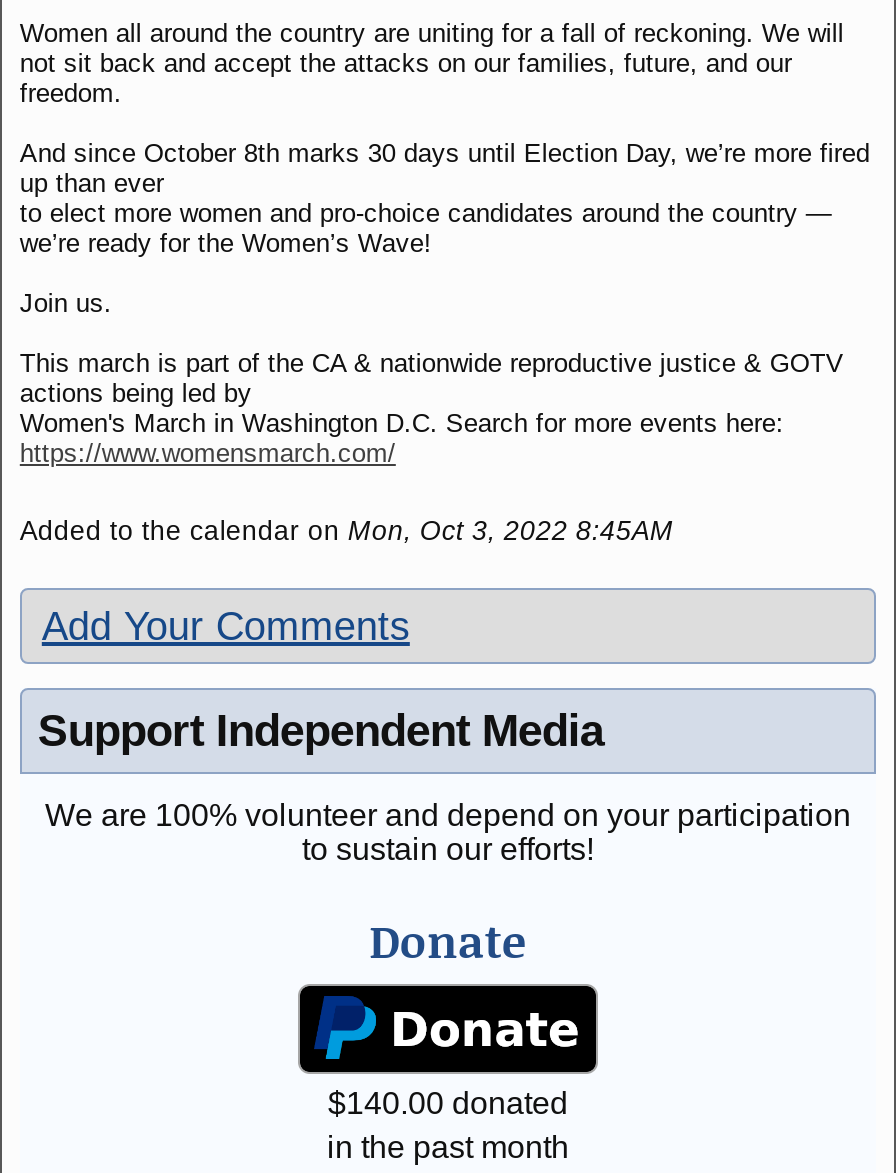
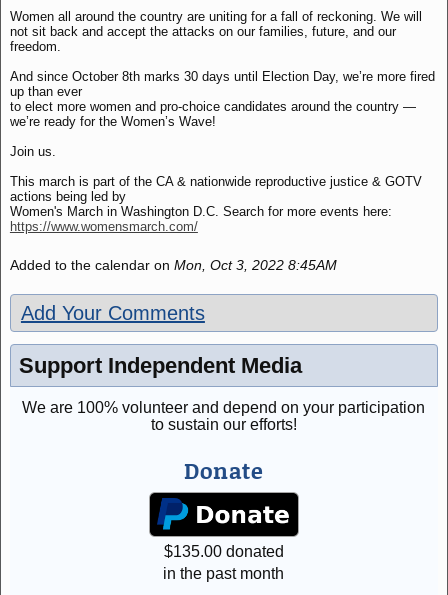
[328,1086,568,1120] $140.00 donated -> [164,543,284,560] $135.00 donated

